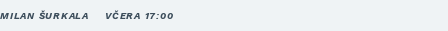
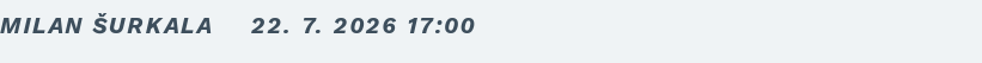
[0,10,173,21] MILAN ŠURKALA VČERA 17:00 -> [0,12,476,38] MILAN ŠURKALA 22. 7. 2026 17:00

